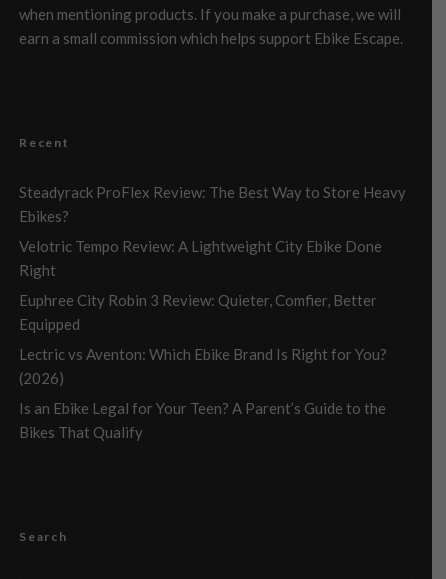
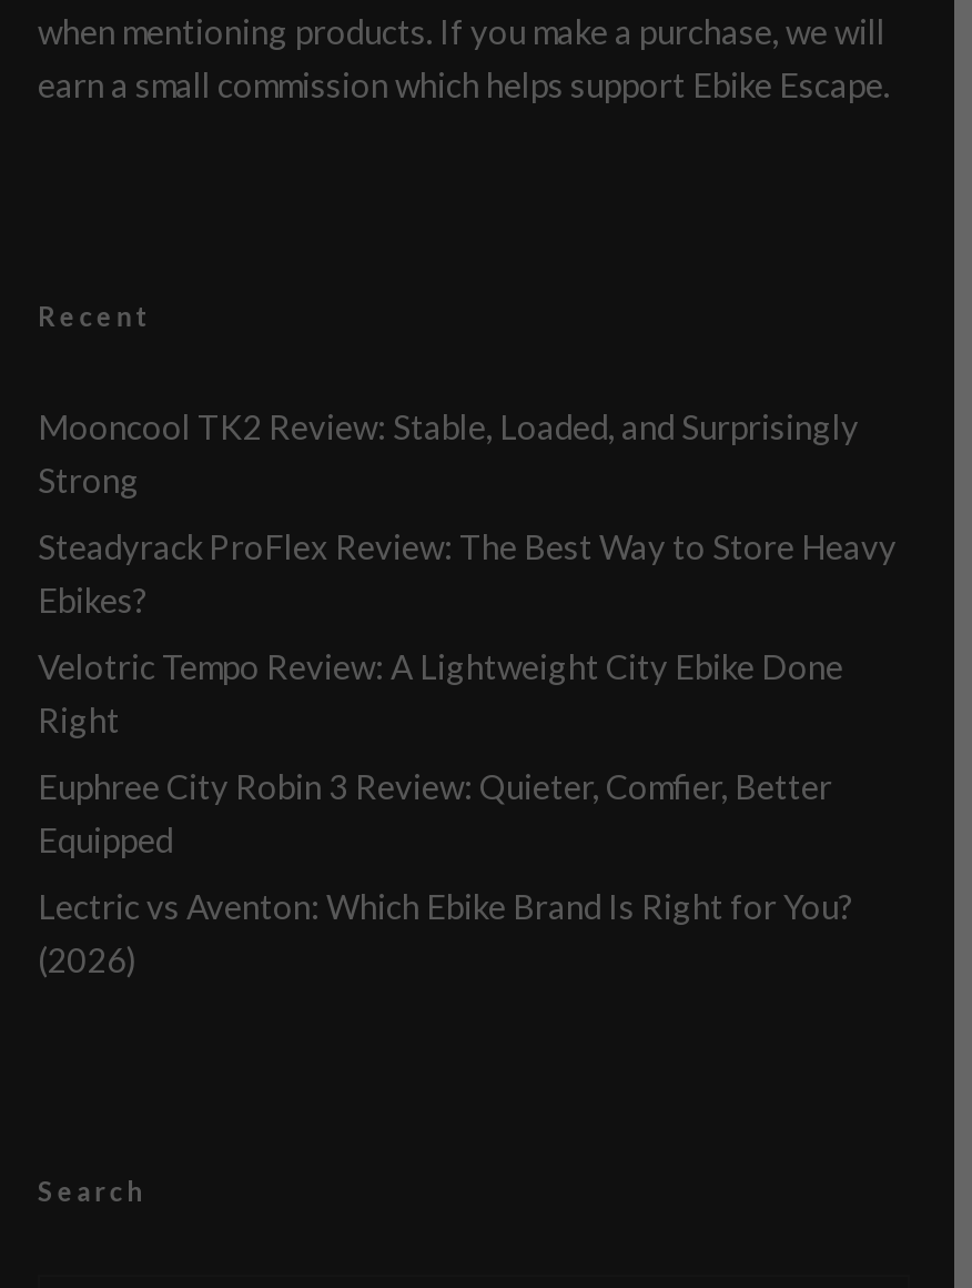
none -> [38,405,859,499] Mooncool TK2 Review: Stable, Loaded, and Surprisingly | Strong
moved [19,182,406,386] -> [38,525,897,978]: Steadyrack ProFlex Review: The Best Way to Store Heavy | Ebikes? | Velotric Tempo Review: A Lightweight City Ebike Done | Right | Euphree City Robin 3 Review: Quieter, Comfier, Better | Equipped | Lectric vs Aventon: Which Ebike Brand Is Right for You? | (2026)
[19,398,386,440] Is an Ebike Legal for Your Teen? A Parent’s Guide to the | Bikes That Qualify -> none

